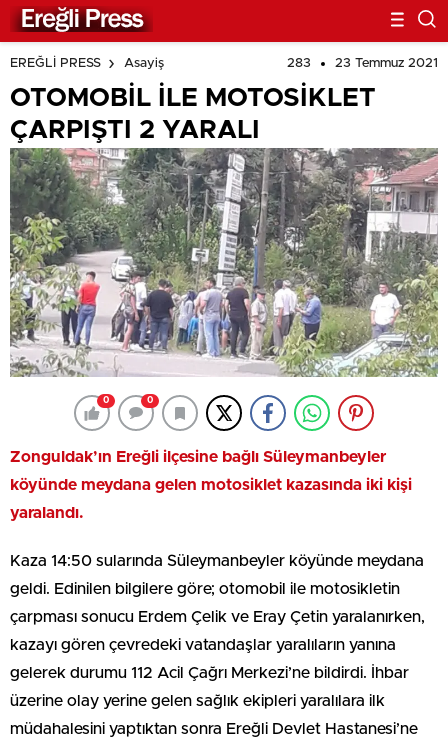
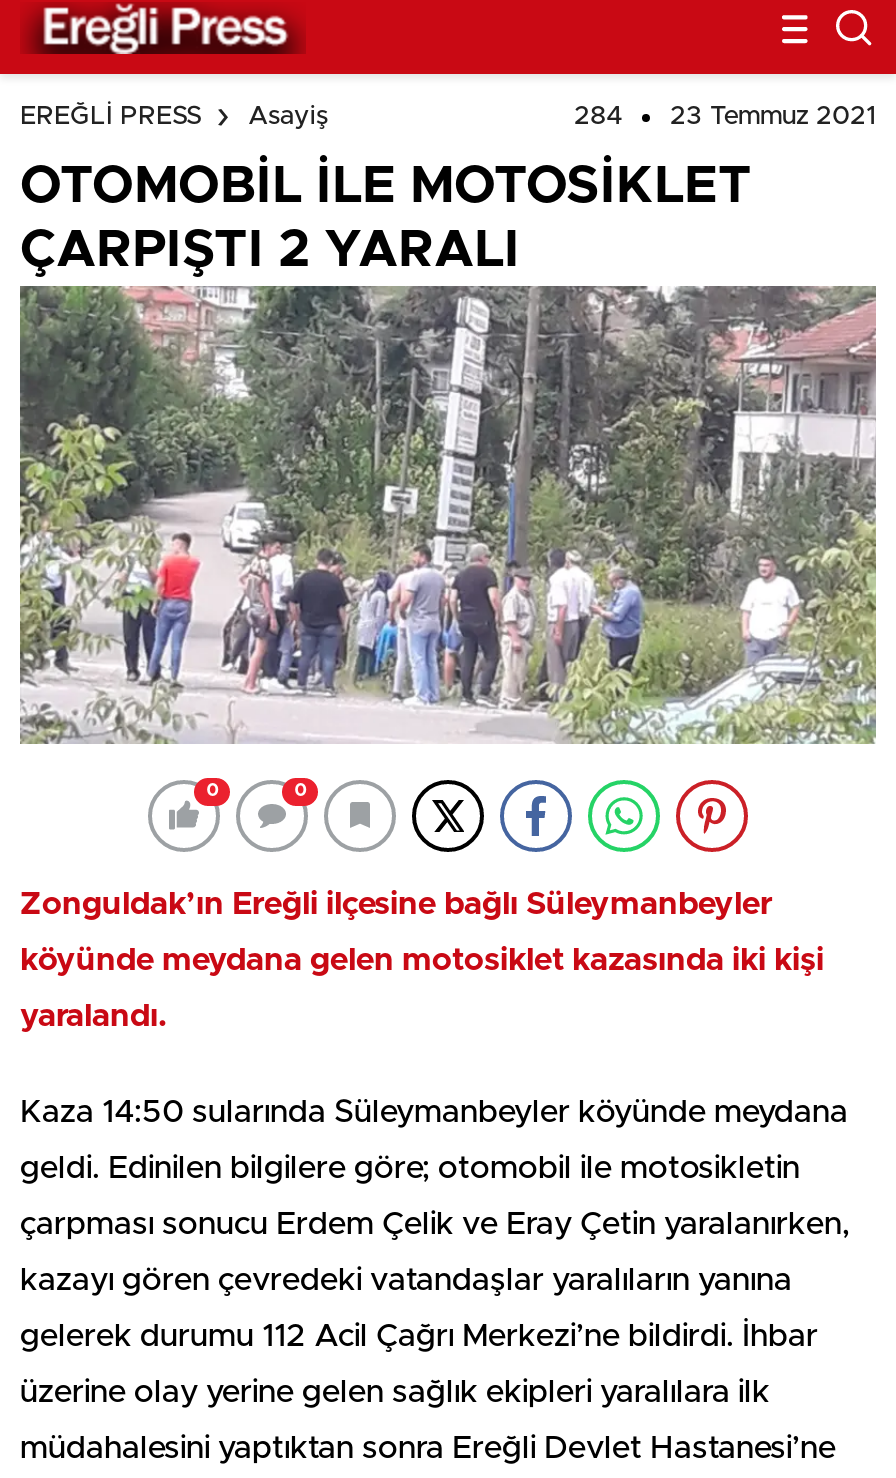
[287,57,438,70] 283 23 Temmuz 2021 -> [574,104,876,130] 284 23 Temmuz 2021

